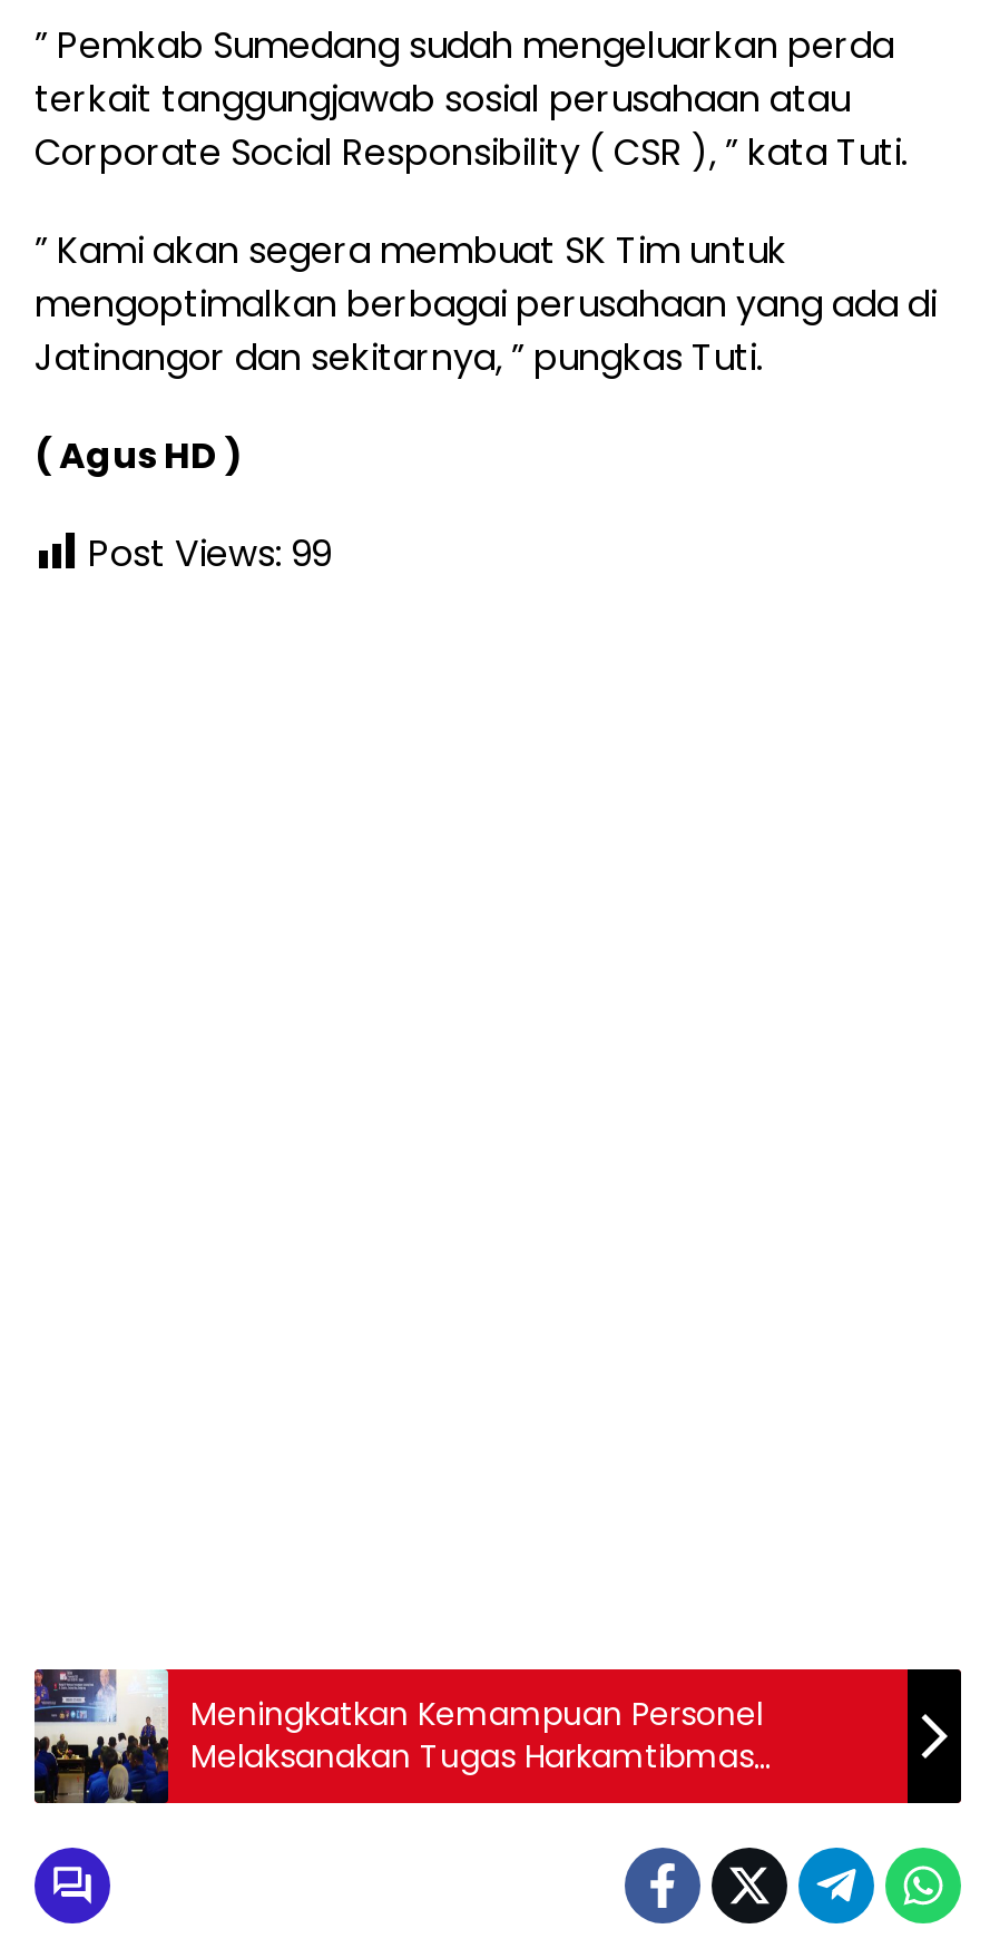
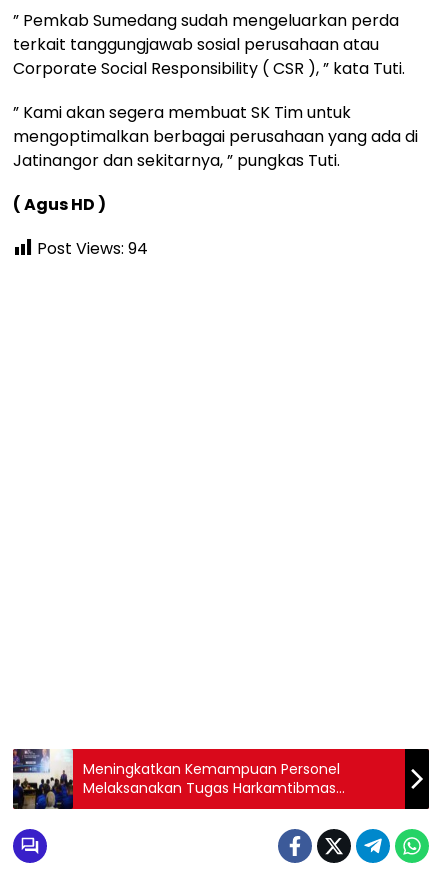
[88,529,331,580] Post Views: 99 -> [37,237,148,260] Post Views: 94

